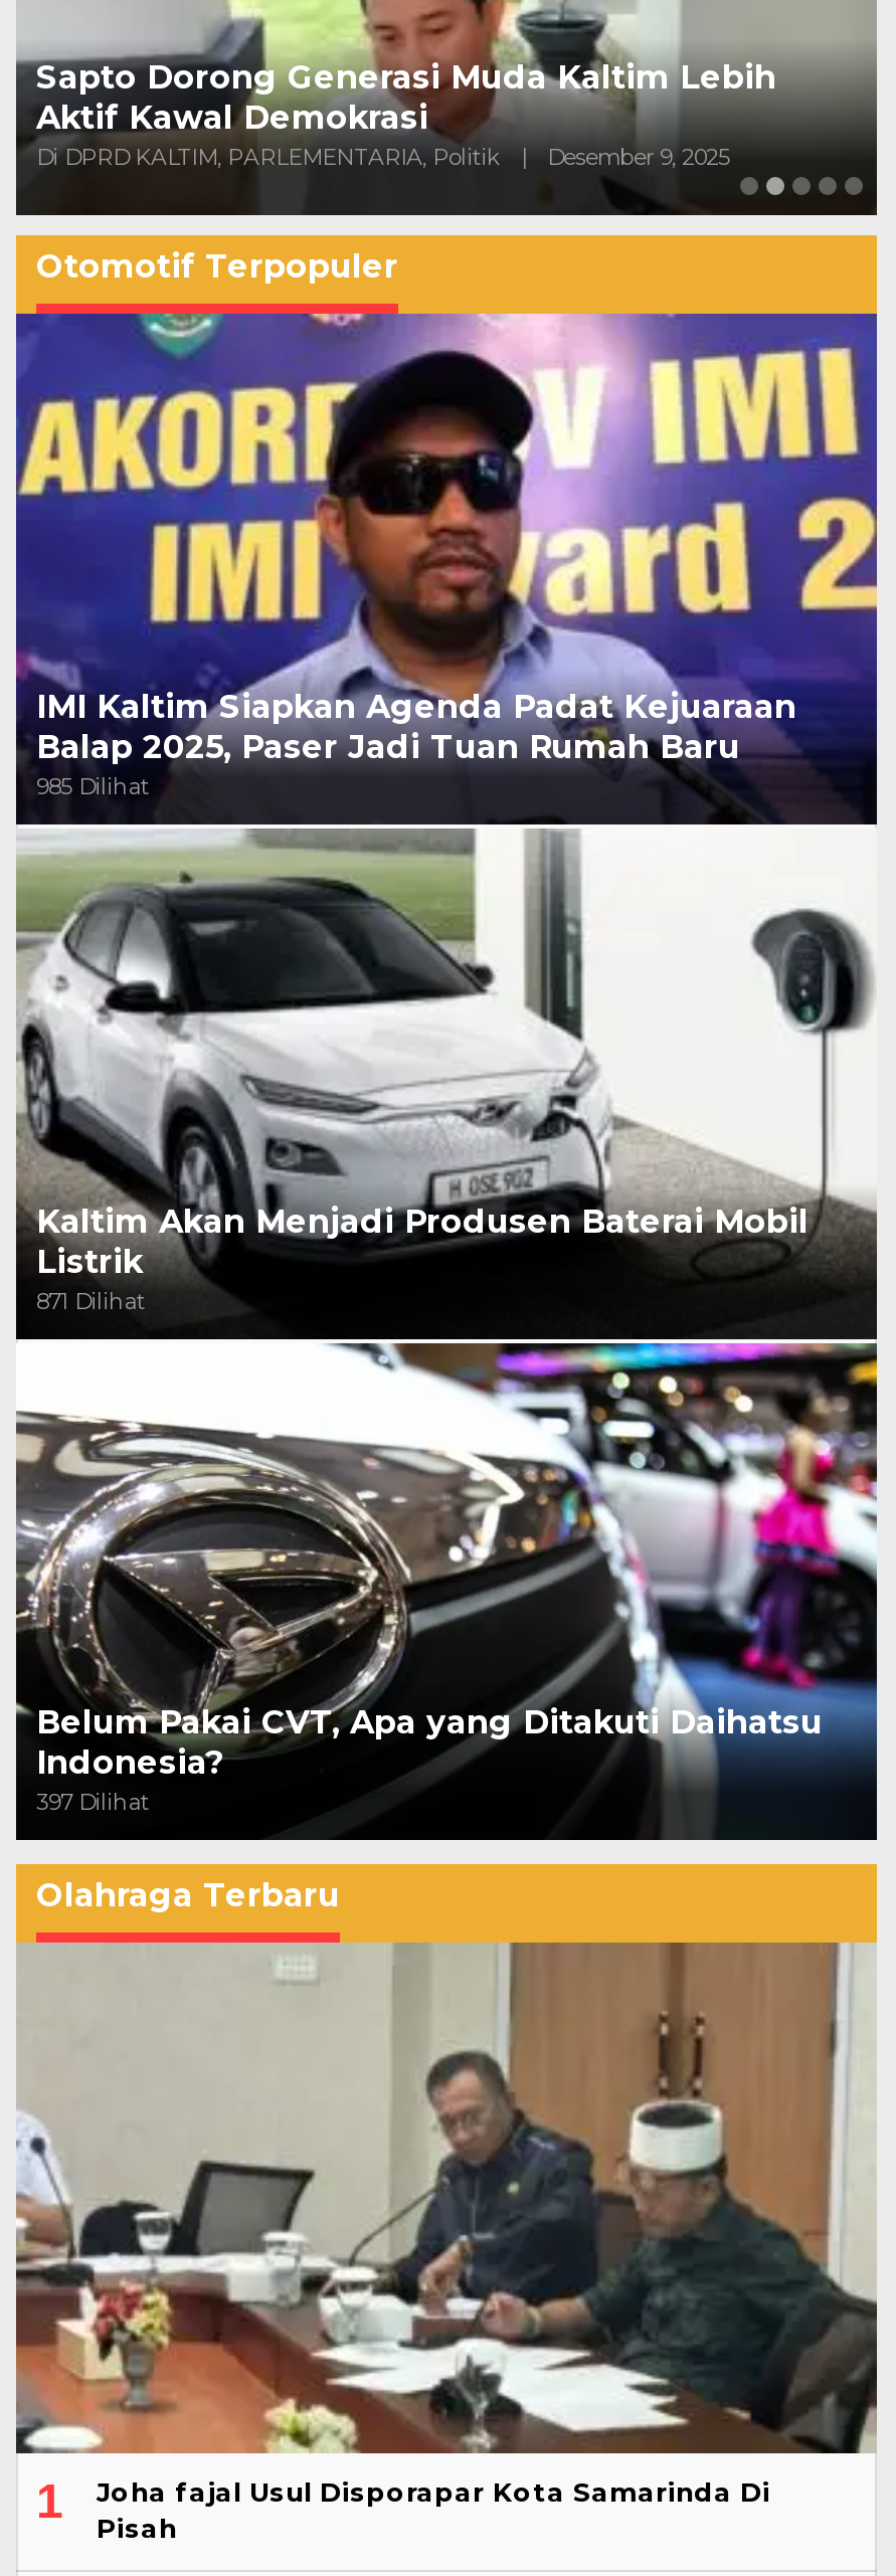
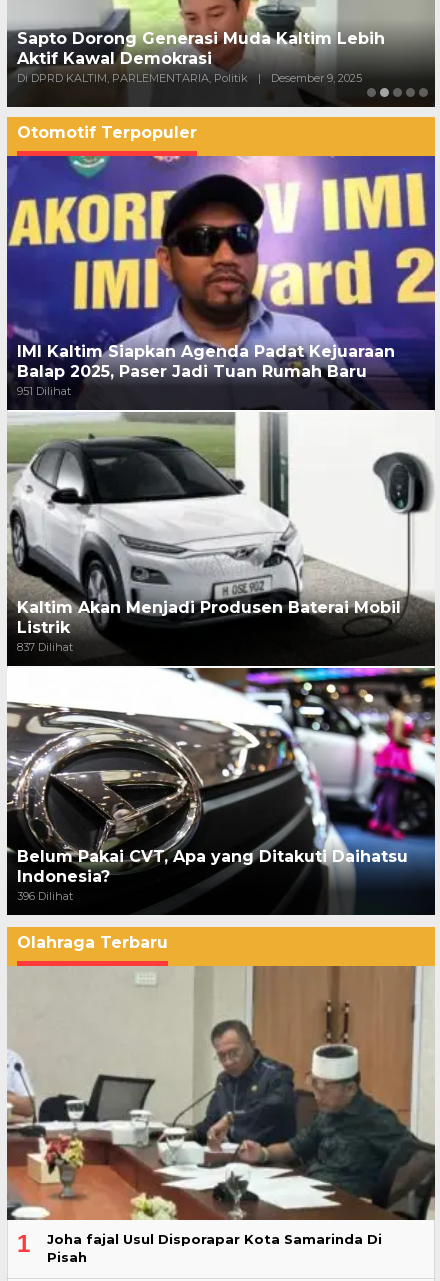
[36,773,149,801] 985 Dilihat -> [17,384,71,398] 951 Dilihat
[36,1287,145,1315] 871 Dilihat -> [17,640,73,654] 837 Dilihat
[36,1787,149,1815] 397 Dilihat -> [17,889,73,903] 396 Dilihat

